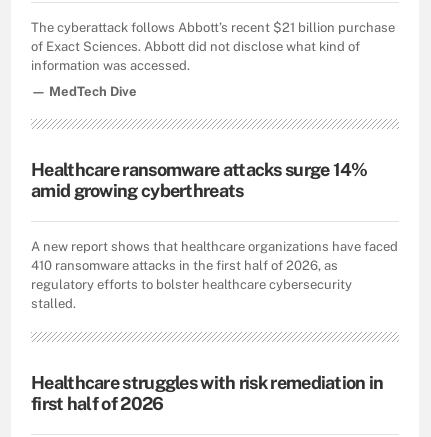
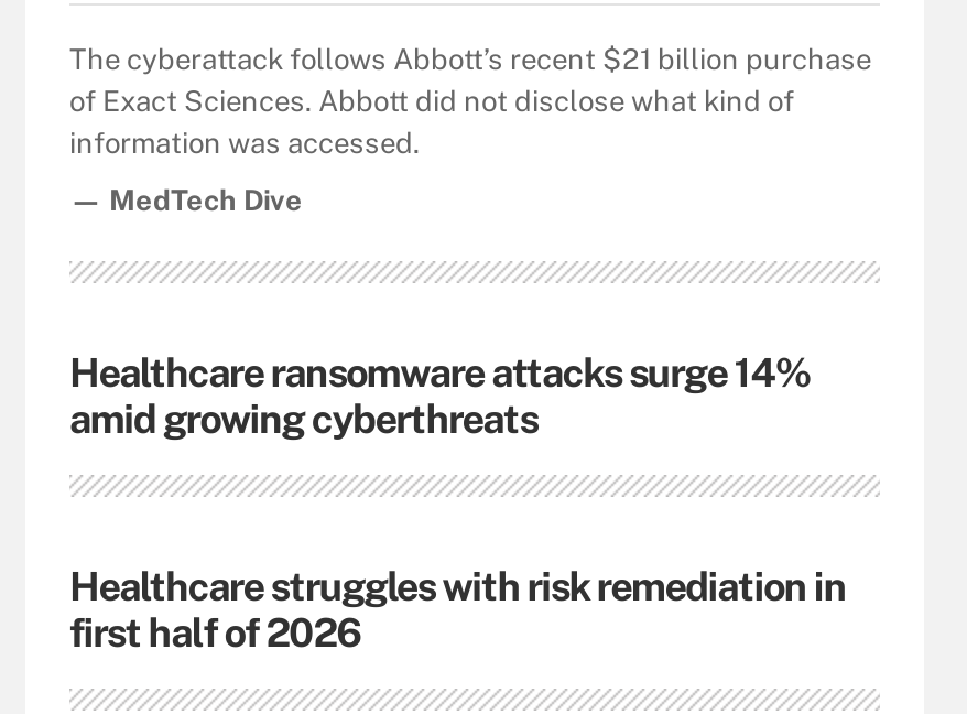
[31,238,398,310] A new report shows that healthcare organizations have faced | 410 ransomware attacks in the first half of 2026, as | regulatory efforts to bolster healthcare cybersecurity | stalled. -> none

